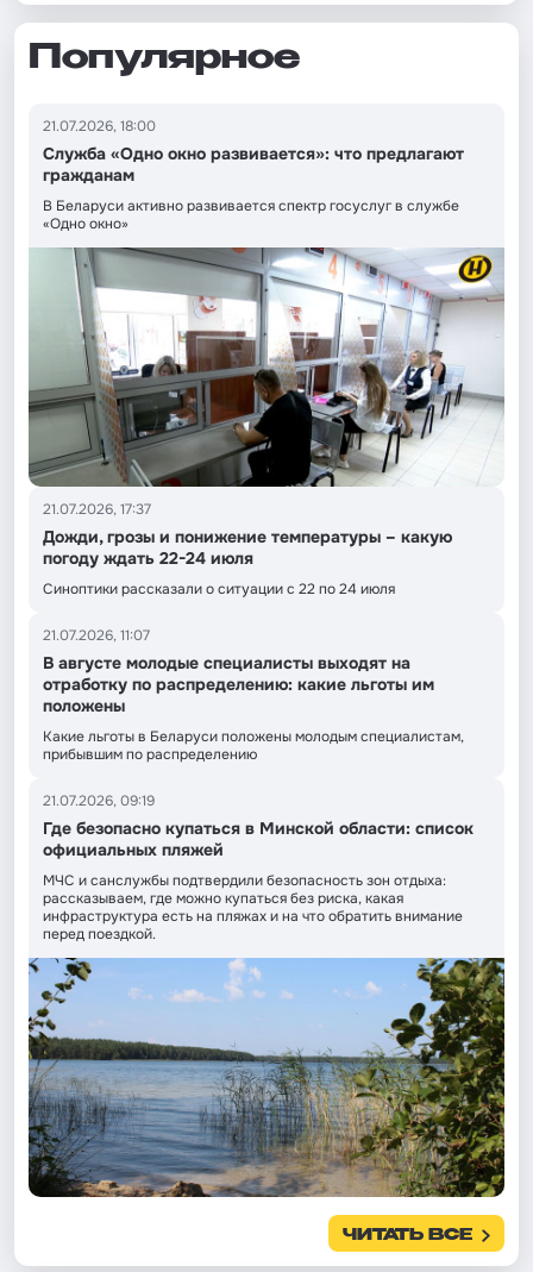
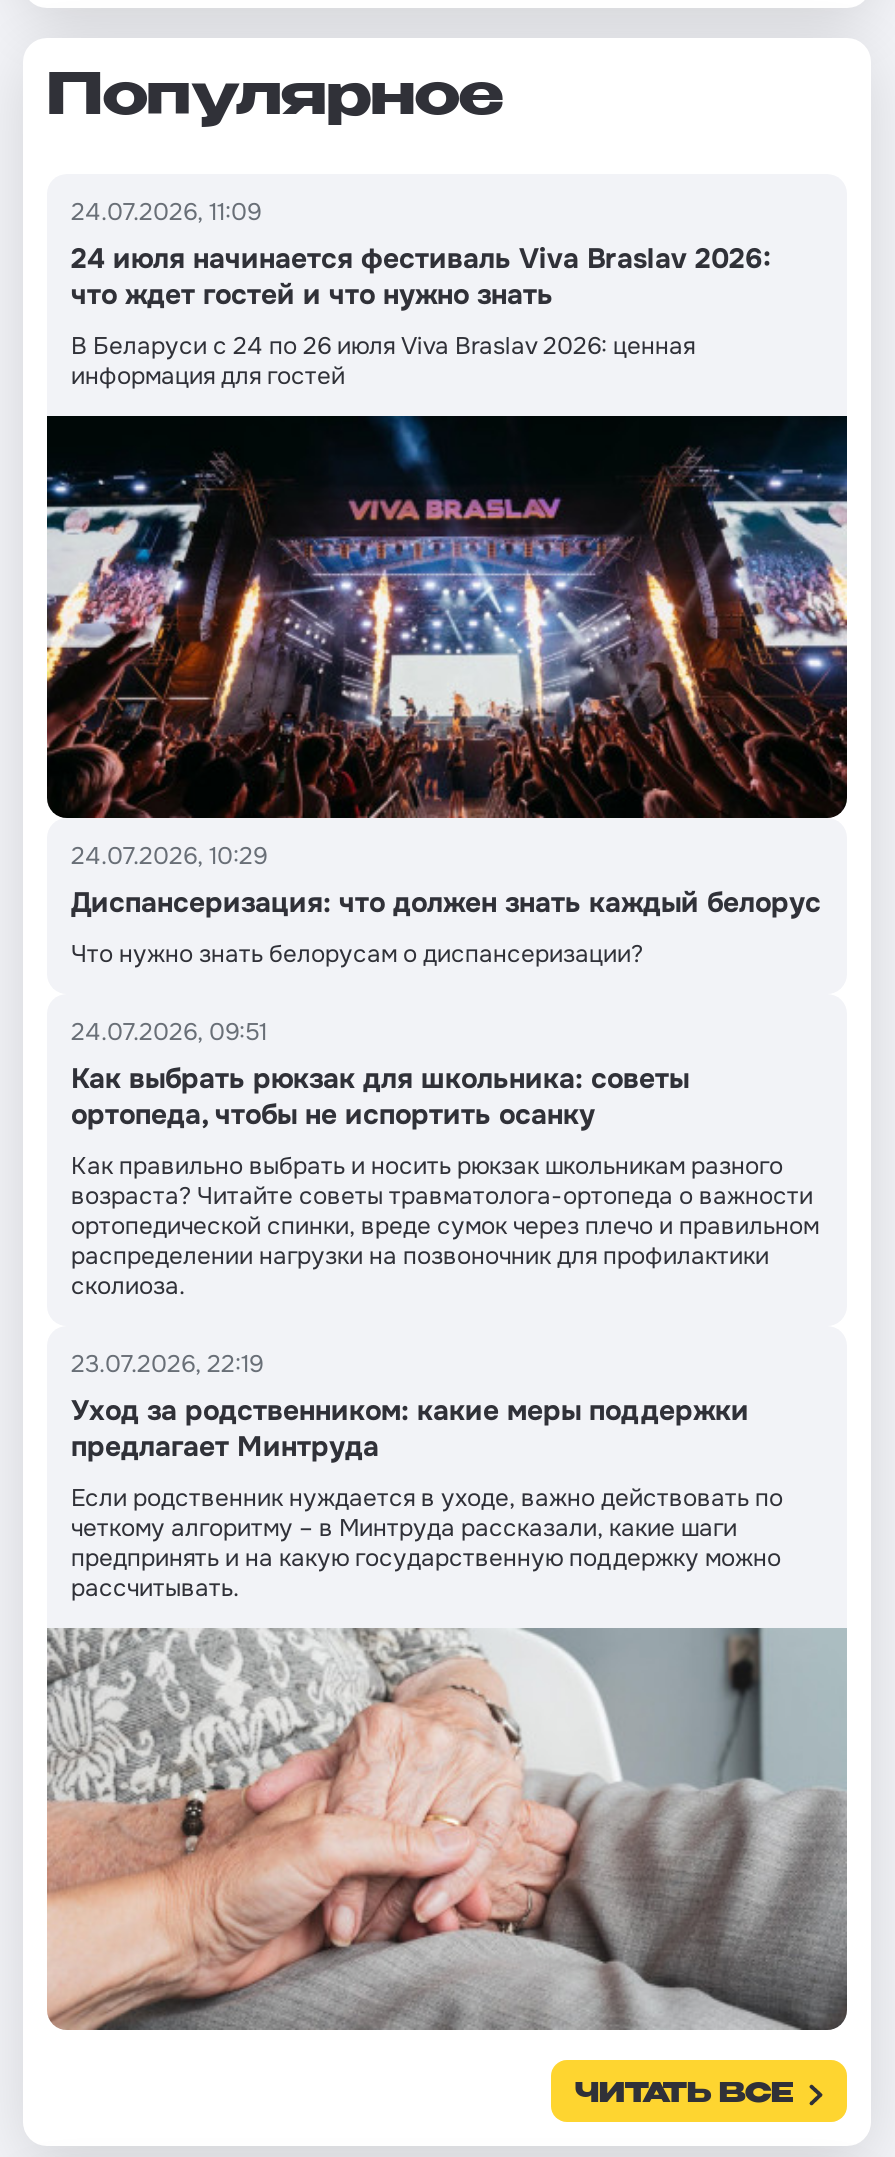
[43,117,464,186] 21.07.2026, 18:00 | Служба «Одно окно развивается»: что предлагают | гражданам -> [71,196,771,312] 24.07.2026, 11:09 | 24 июля начинается фестиваль Viva Braslav 2026: | что ждет гостей и что нужно знать
[43,196,459,233] В Беларуси активно развивается спектр госуслуг в службе | «Одно окно» -> [71,330,695,392] В Беларуси с 24 по 26 июля Viva Braslav 2026: ценная | информация для гостей
[29,246,504,569] [image] | 21.07.2026, 17:37 | Дожди, грозы и понижение температуры – какую | погоду ждать 22-24 июля -> [45,414,849,920] [image] | 24.07.2026, 10:29 | Диспансеризация: что должен знать каждый белорус
[43,580,395,599] Синоптики рассказали о ситуации с 22 по 24 июля -> [71,938,643,970] Что нужно знать белорусам о диспансеризации?
[43,626,434,716] 21.07.2026, 11:07 | В августе молодые специалисты выходят на | отработку по распределению: какие льготы им | положены -> [71,1016,689,1132] 24.07.2026, 09:51 | Как выбрать рюкзак для школьника: советы | ортопеда, чтобы не испортить осанку
[43,727,464,764] Какие льготы в Беларуси положены молодым специалистам, | прибывшим по распределению -> [71,1150,819,1302] Как правильно выбрать и носить рюкзак школьникам разного | возраста? Читайте советы травматолога-ортопеда о важности | ортопедической спинки, вреде сумок через плечо и правильном | распределении нагрузки на позвоночник для профилактики | сколиоза.
[43,791,474,860] 21.07.2026, 09:19 | Где безопасно купаться в Минской области: список | официальных пляжей -> [71,1348,749,1464] 23.07.2026, 22:19 | Уход за родственником: какие меры поддержки | предлагает Минтруда
[43,871,463,944] МЧС и санслужбы подтвердили безопасность зон отдыха: | рассказываем, где можно купаться без риска, какая | инфраструктура есть на пляжах и на что обратить внимание | перед поездкой. -> [71,1482,783,1604] Если родственник нуждается в уходе, важно действовать по | четкому алгоритму – в Минтруда рассказали, какие шаги | предпринять и на какую государственную поддержку можно | рассчитывать.
[27,957,506,1197] [image] -> [45,1626,847,2032] [image]

